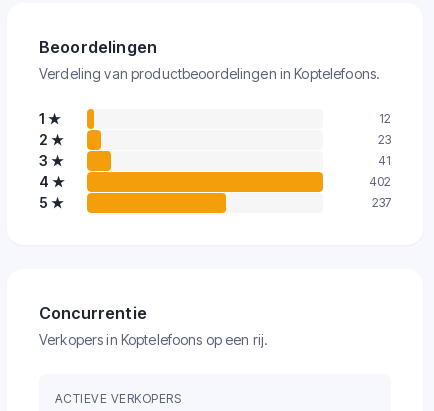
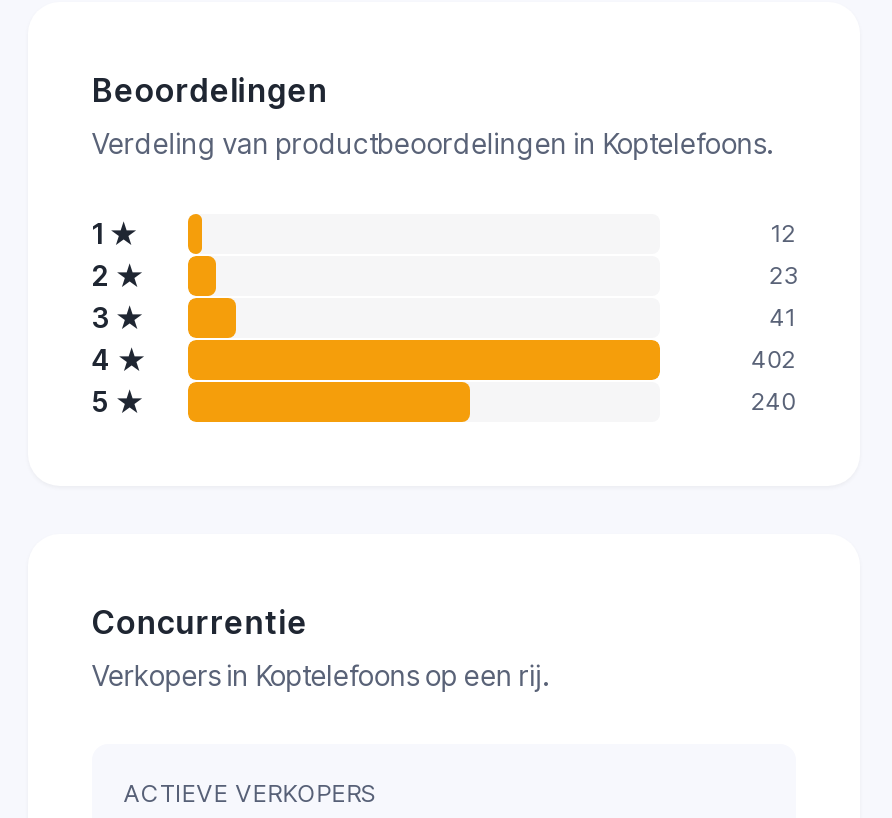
[372,194,391,209] 237 -> [751,385,796,415] 240

